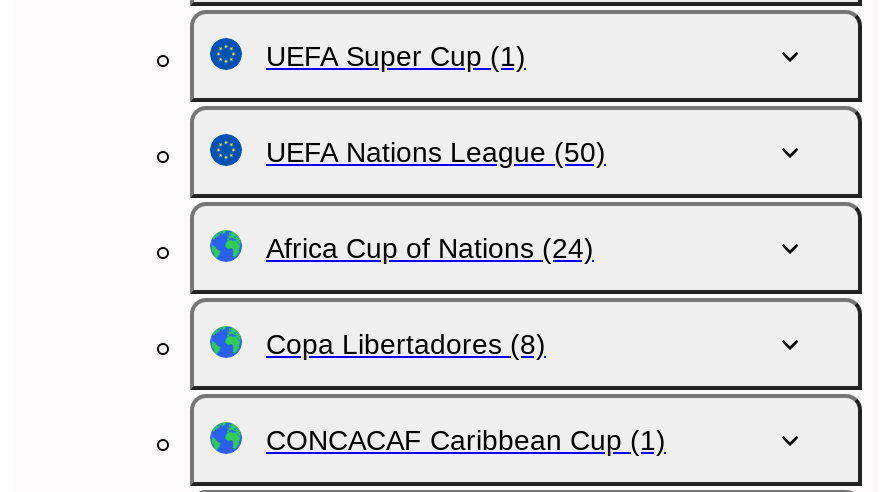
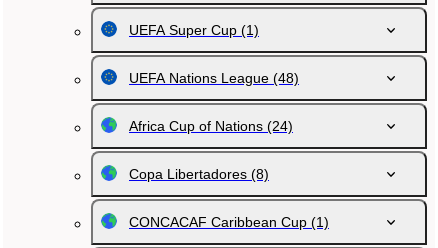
[266,136,606,168] UEFA Nations League (50) -> [129,70,299,86] UEFA Nations League (48)

